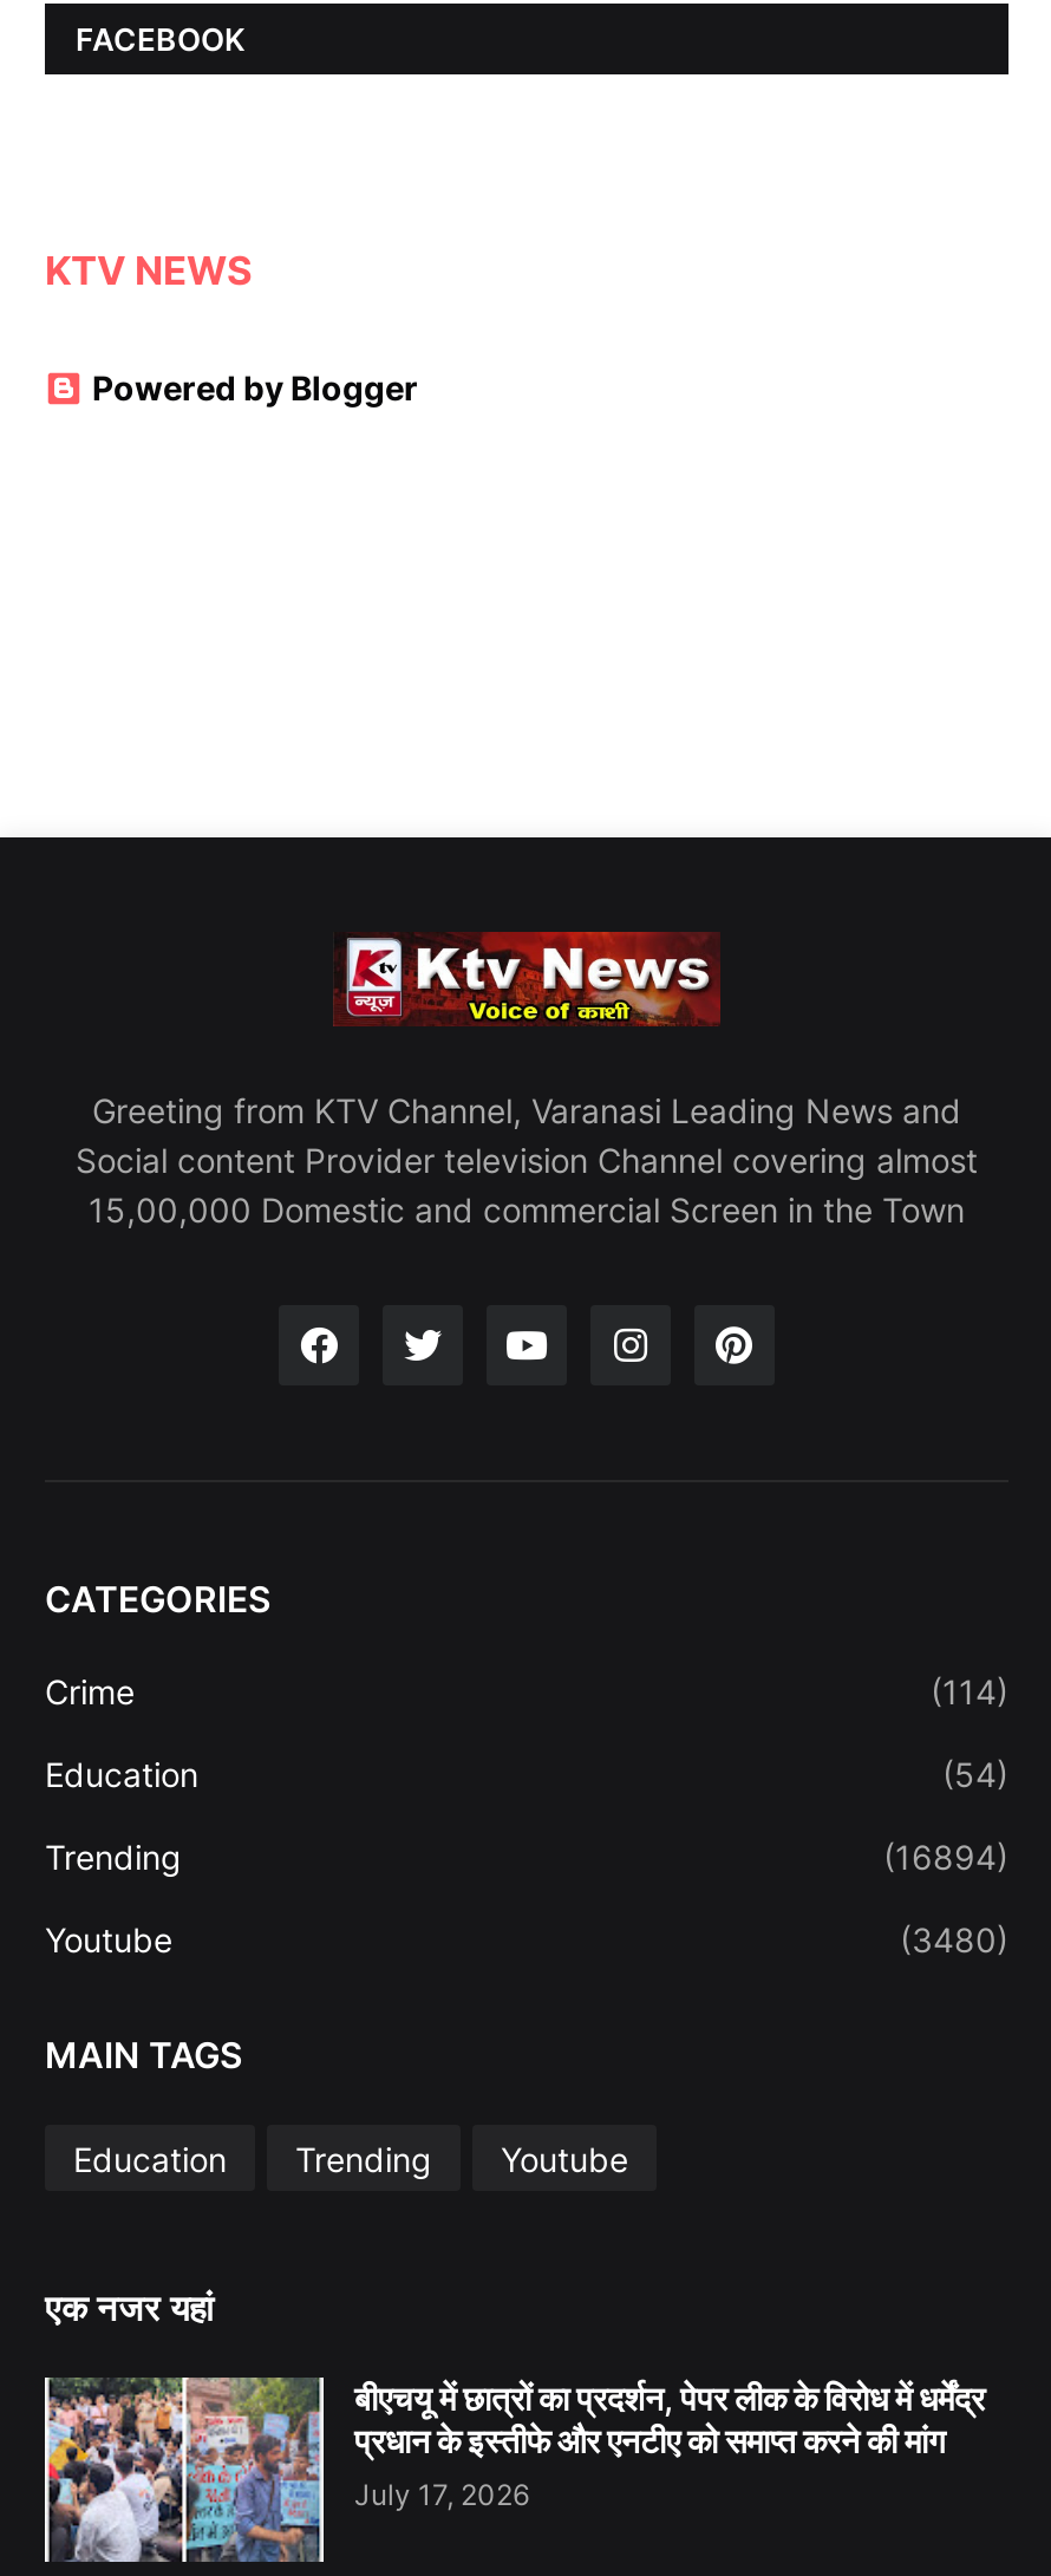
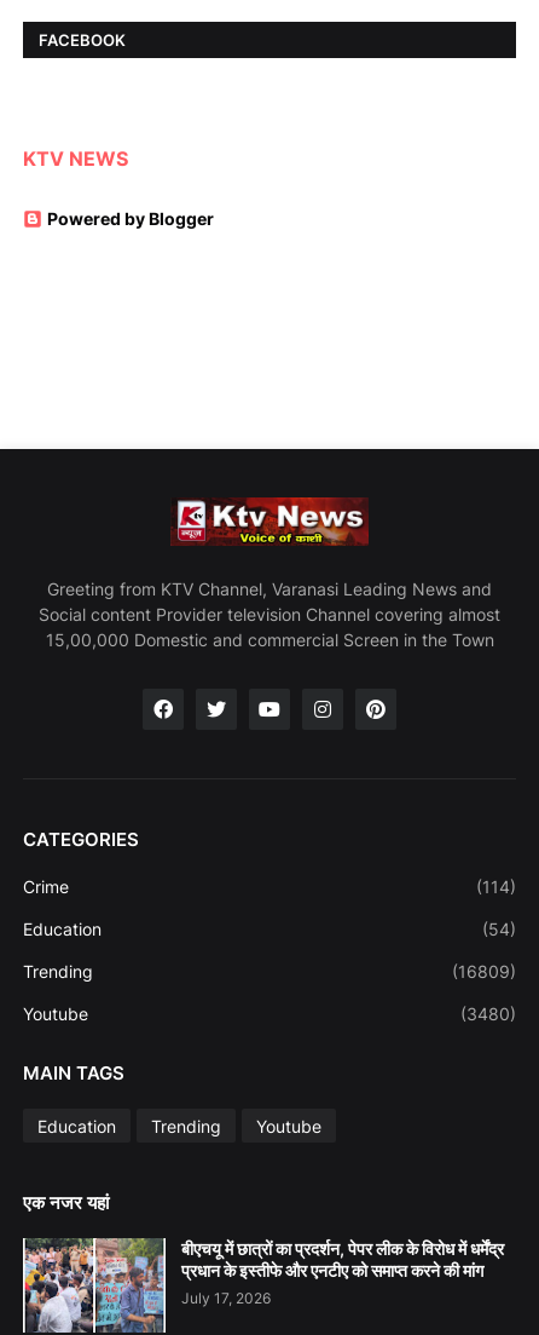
[883,1837,1008,1877] (16894) -> [452,961,516,982] (16809)

